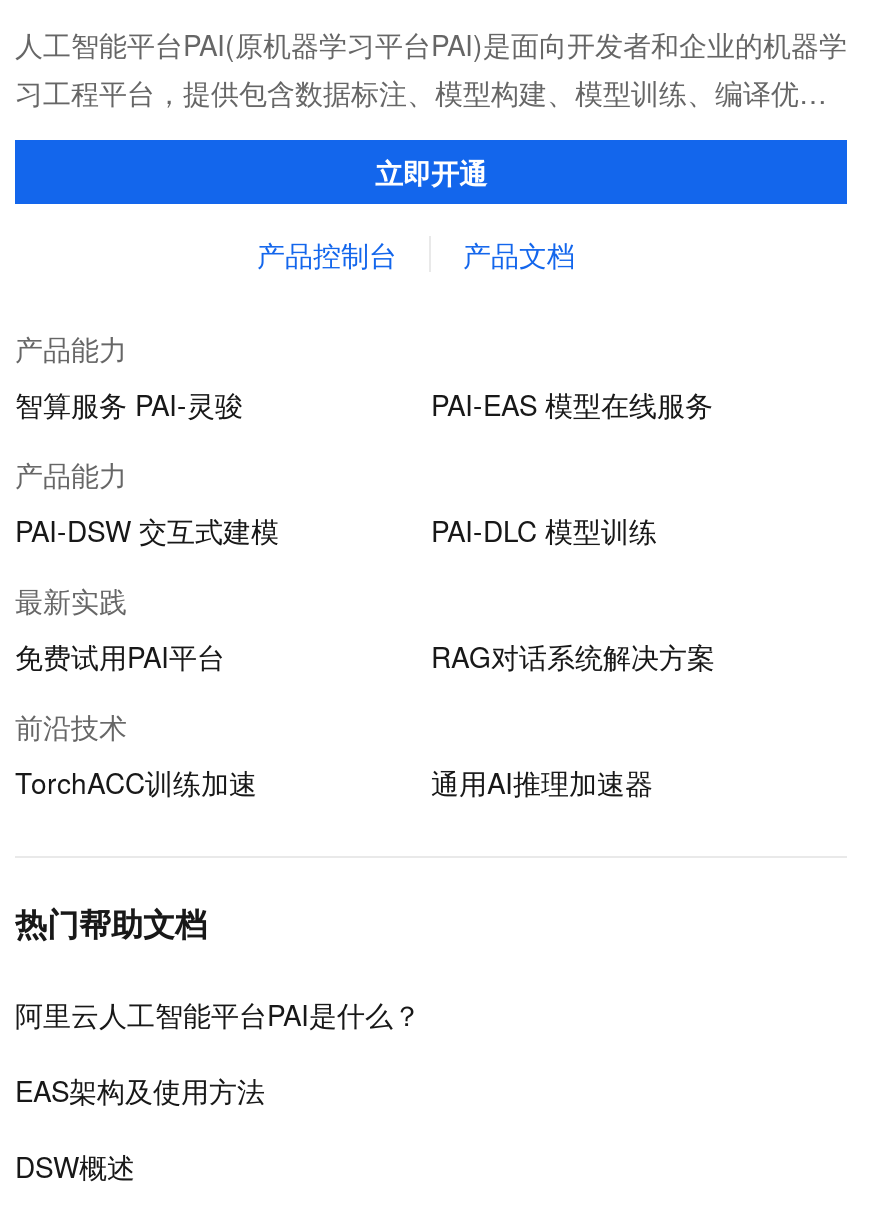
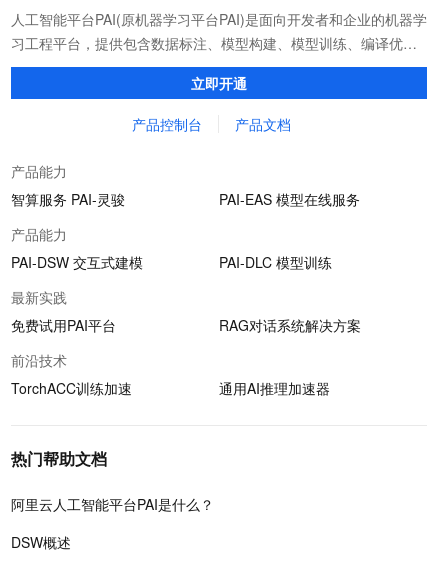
[15,1070,265,1110] EAS架构及使用方法 -> none

